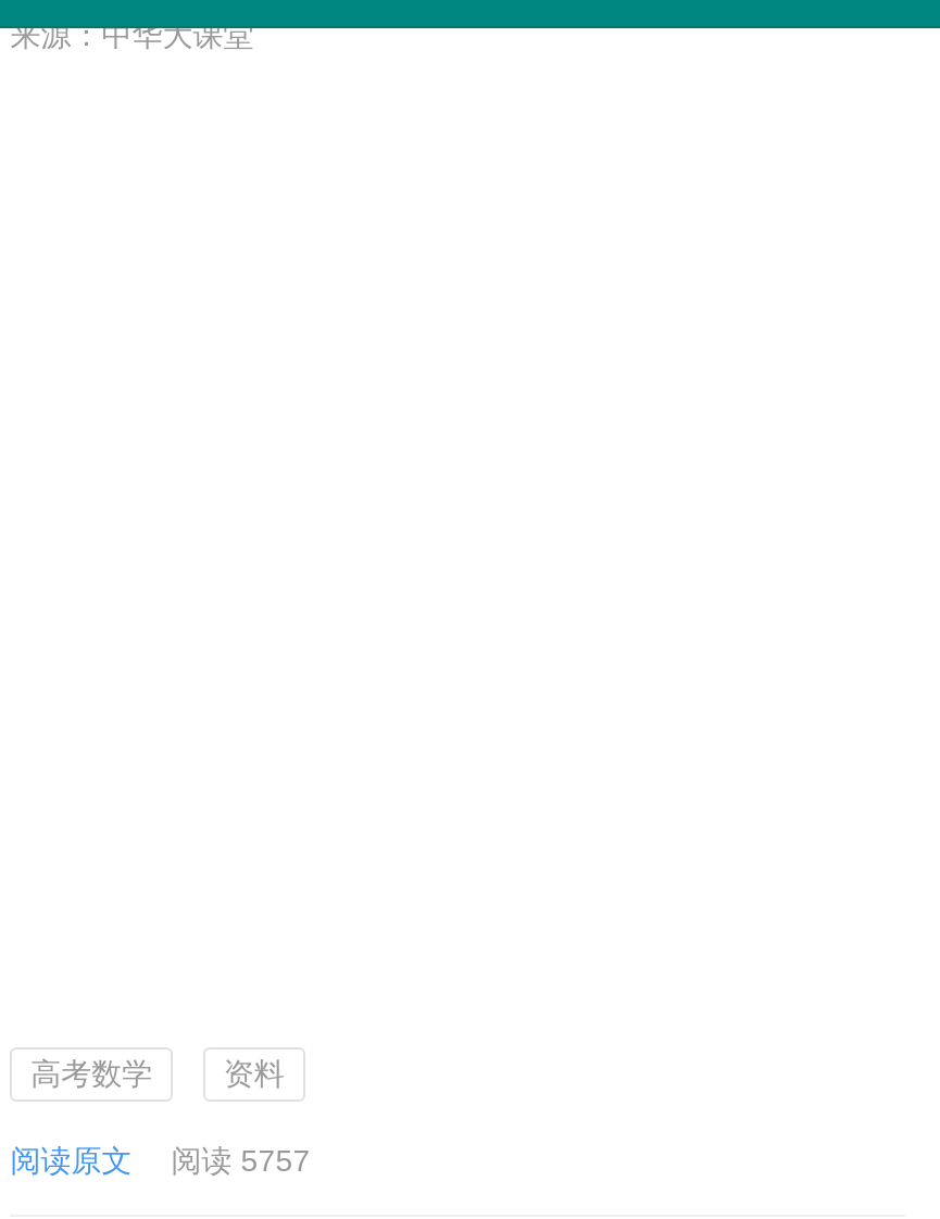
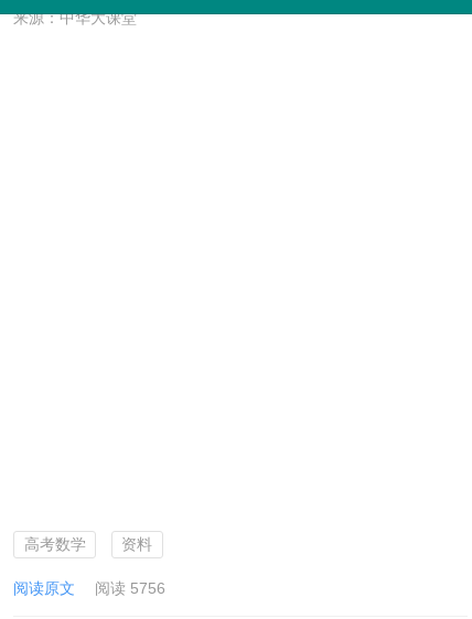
[10,1144,310,1179] 阅读原文 阅读 5757 -> [13,580,166,598] 阅读原文 阅读 5756

